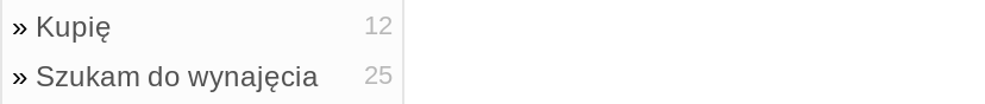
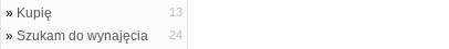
[364,11,393,39] 12 -> [169,5,182,19] 13
[12,60,393,93] » Szukam do wynajęcia 25 -> [6,28,182,44] » Szukam do wynajęcia 24

